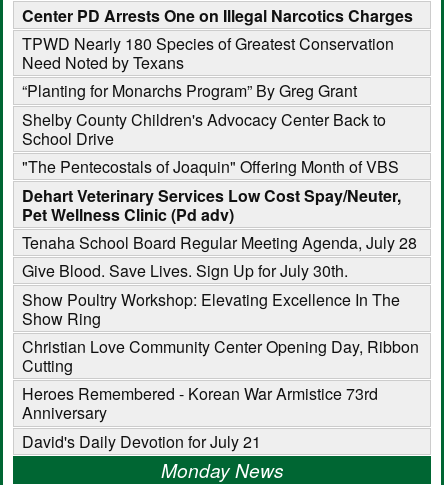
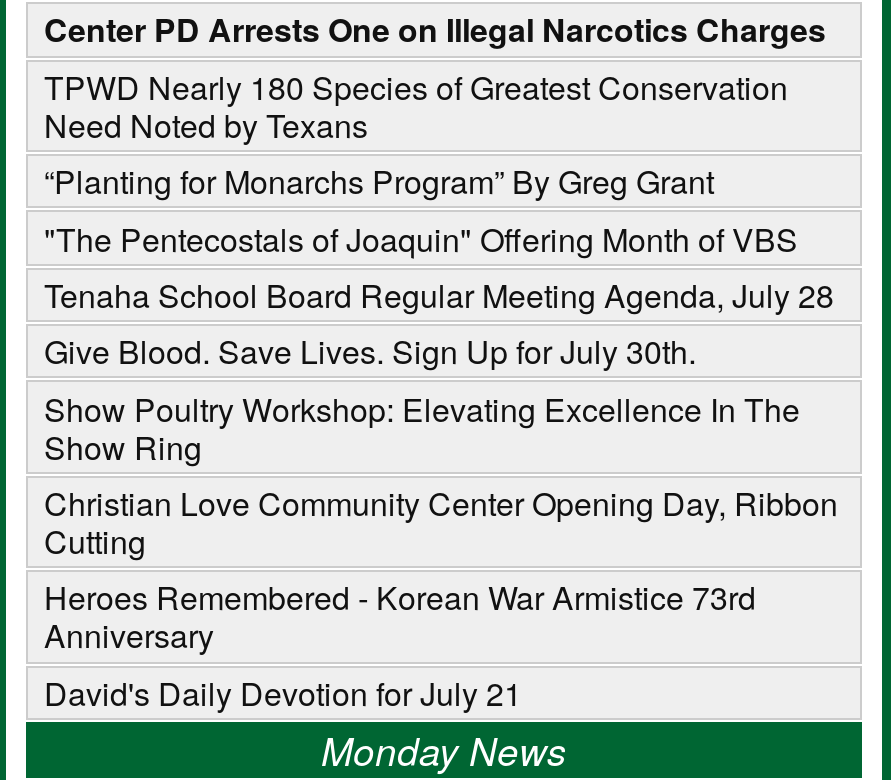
[22,108,386,150] Shelby County Children's Advocacy Center Back to | School Drive -> none
[22,183,401,225] Dehart Veterinary Services Low Cost Spay/Neuter, | Pet Wellness Clinic (Pd adv) -> none

